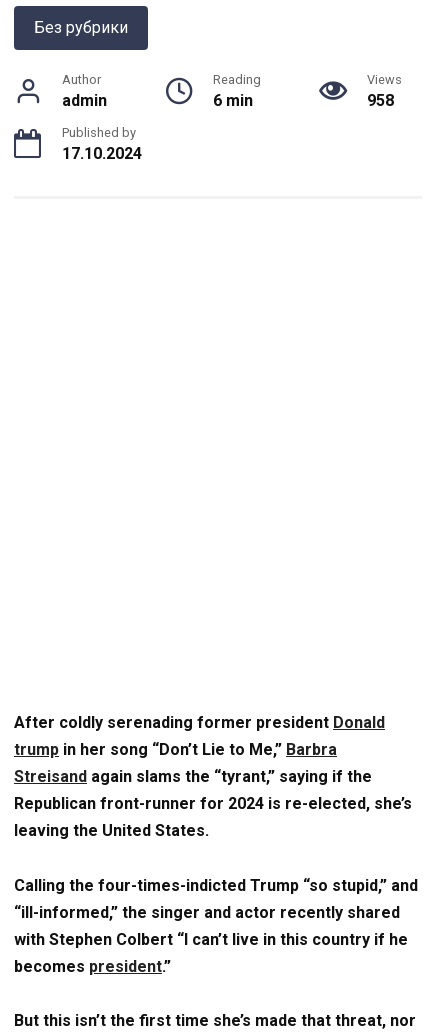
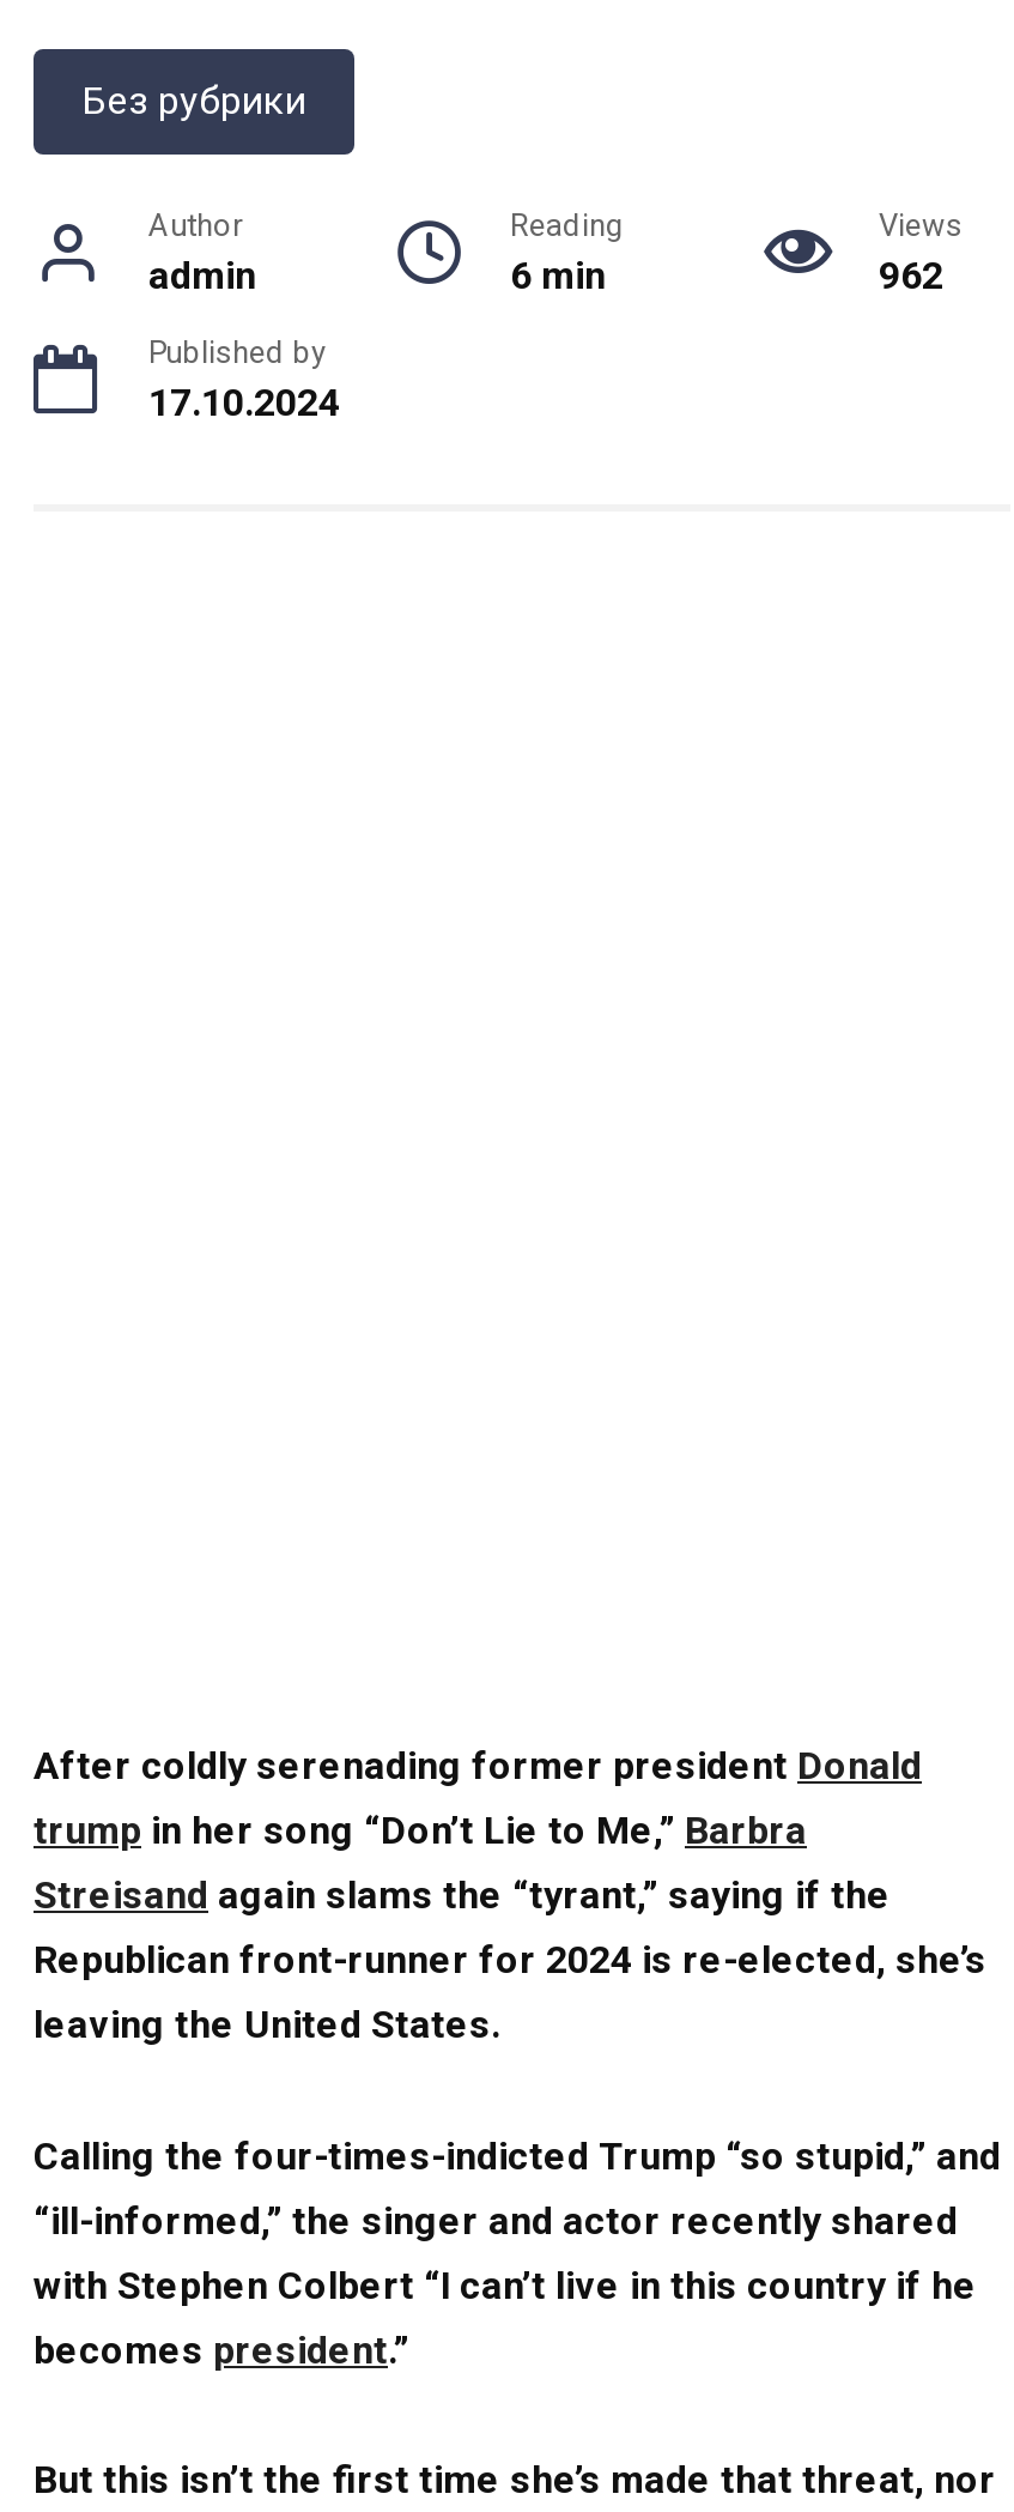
[367,91,394,110] 958 -> [879,254,943,299] 962

